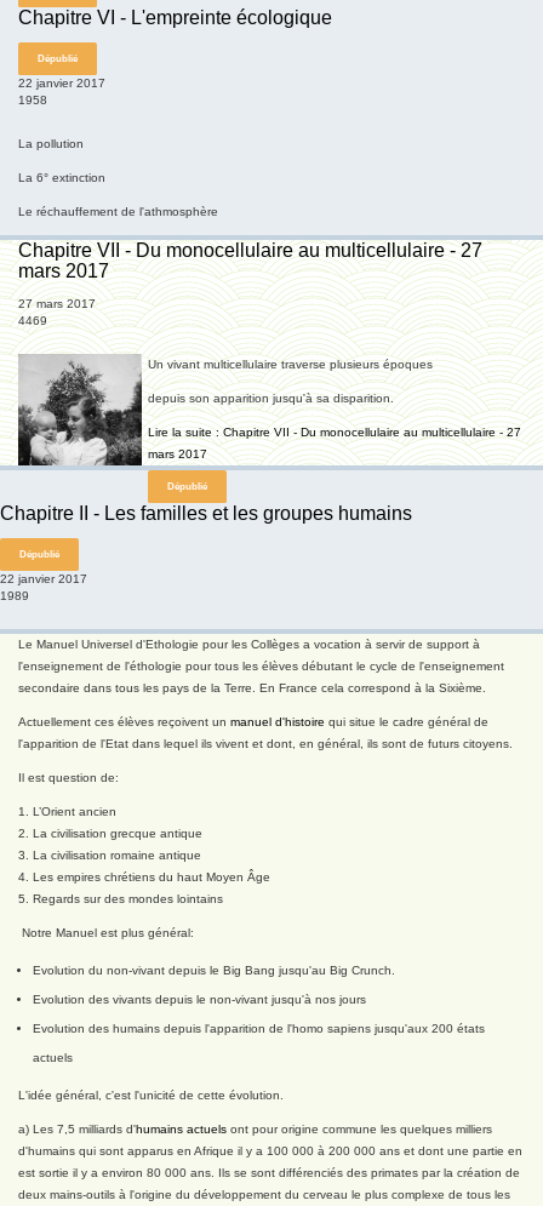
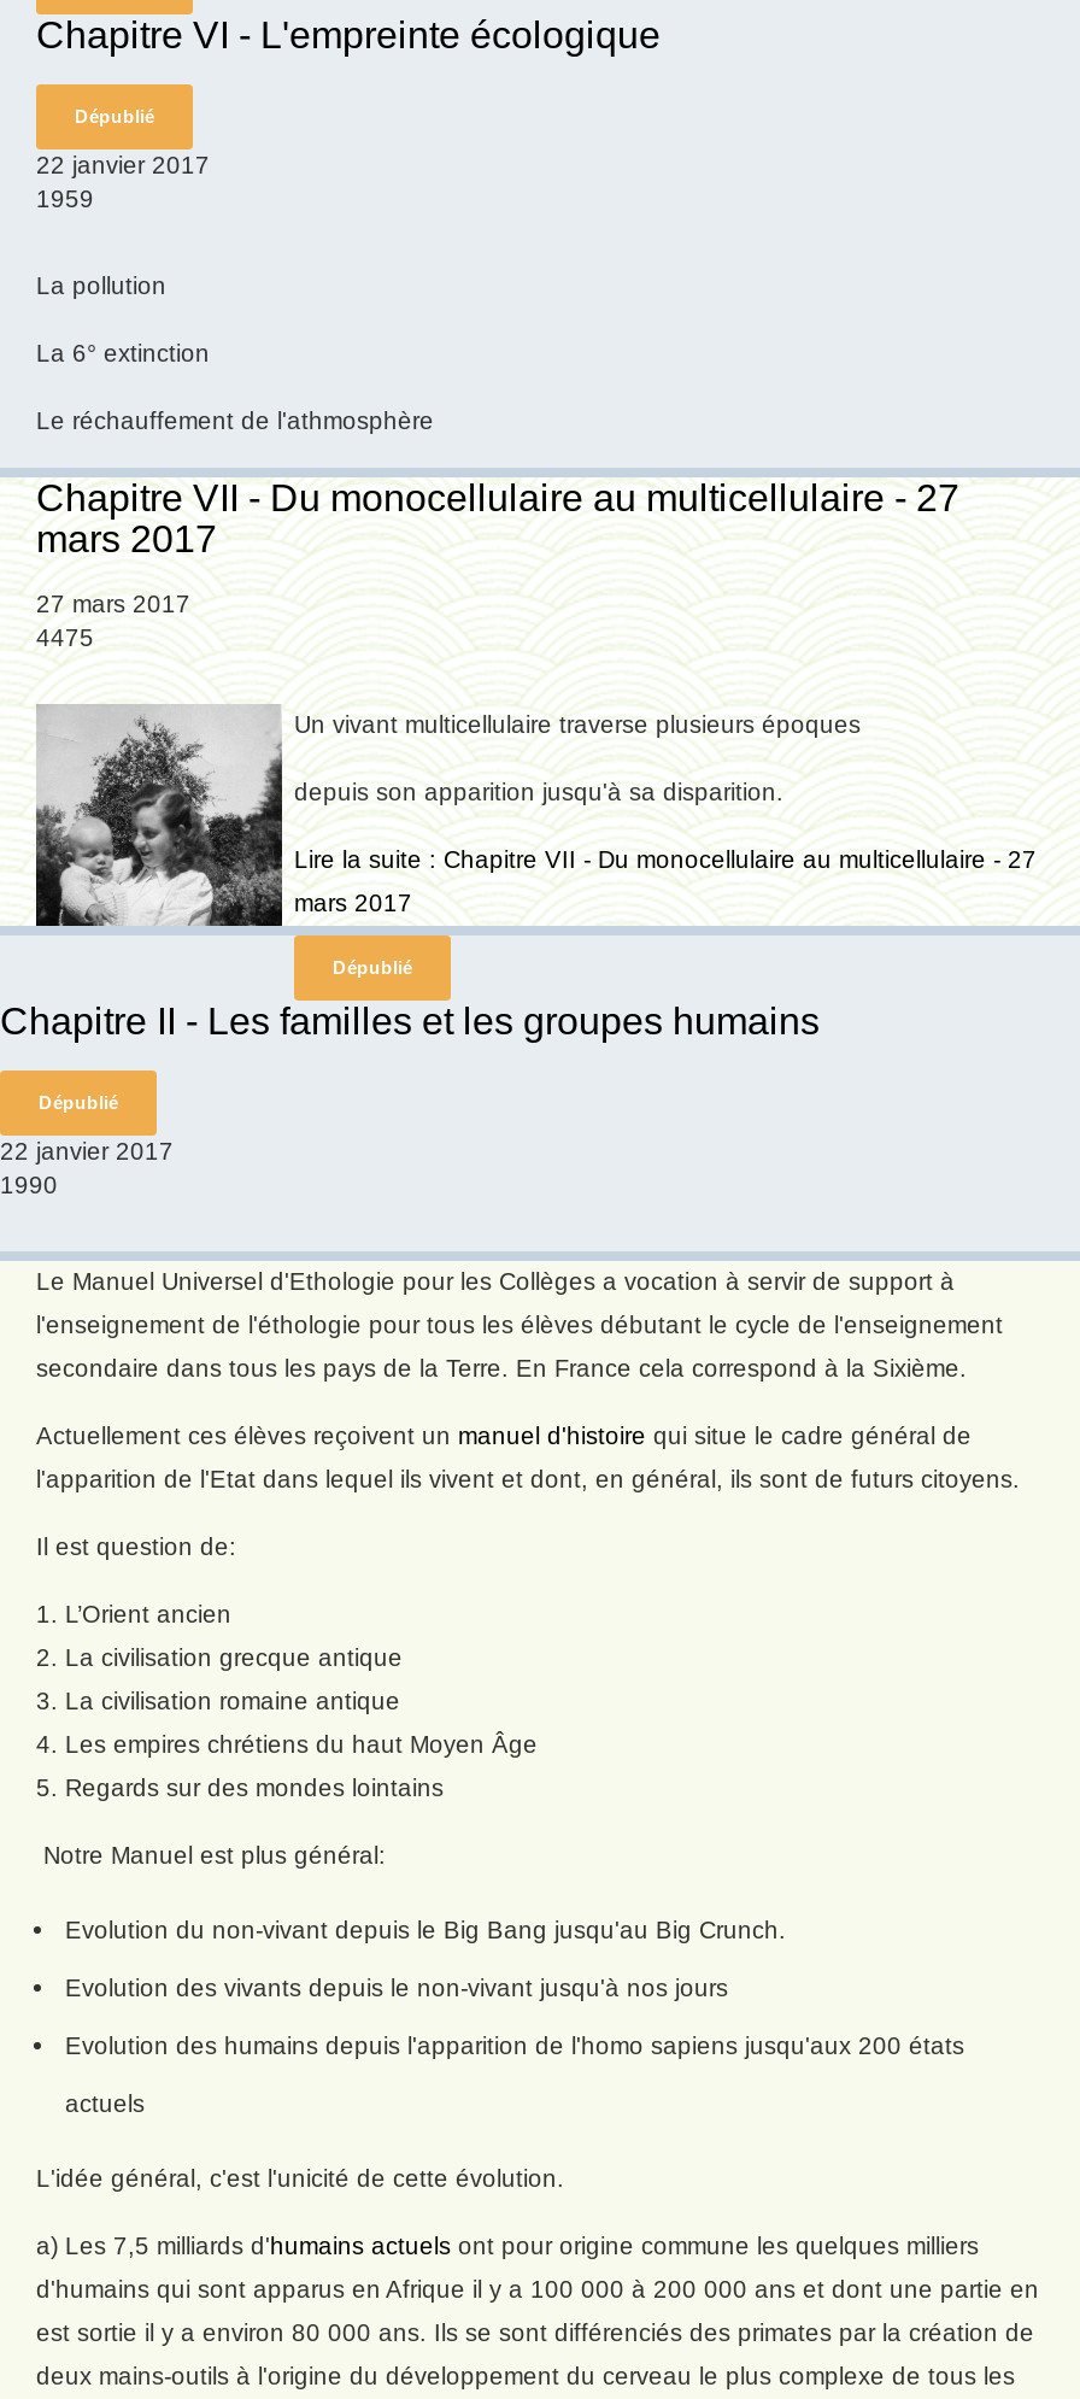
[18,93,47,107] 1958 -> [36,186,94,212] 1959
[18,314,47,327] 4469 -> [36,624,94,651] 4475
[0,589,29,602] 1989 -> [0,1172,58,1198] 1990

